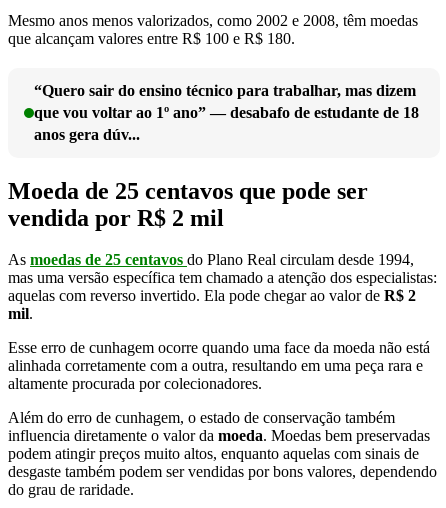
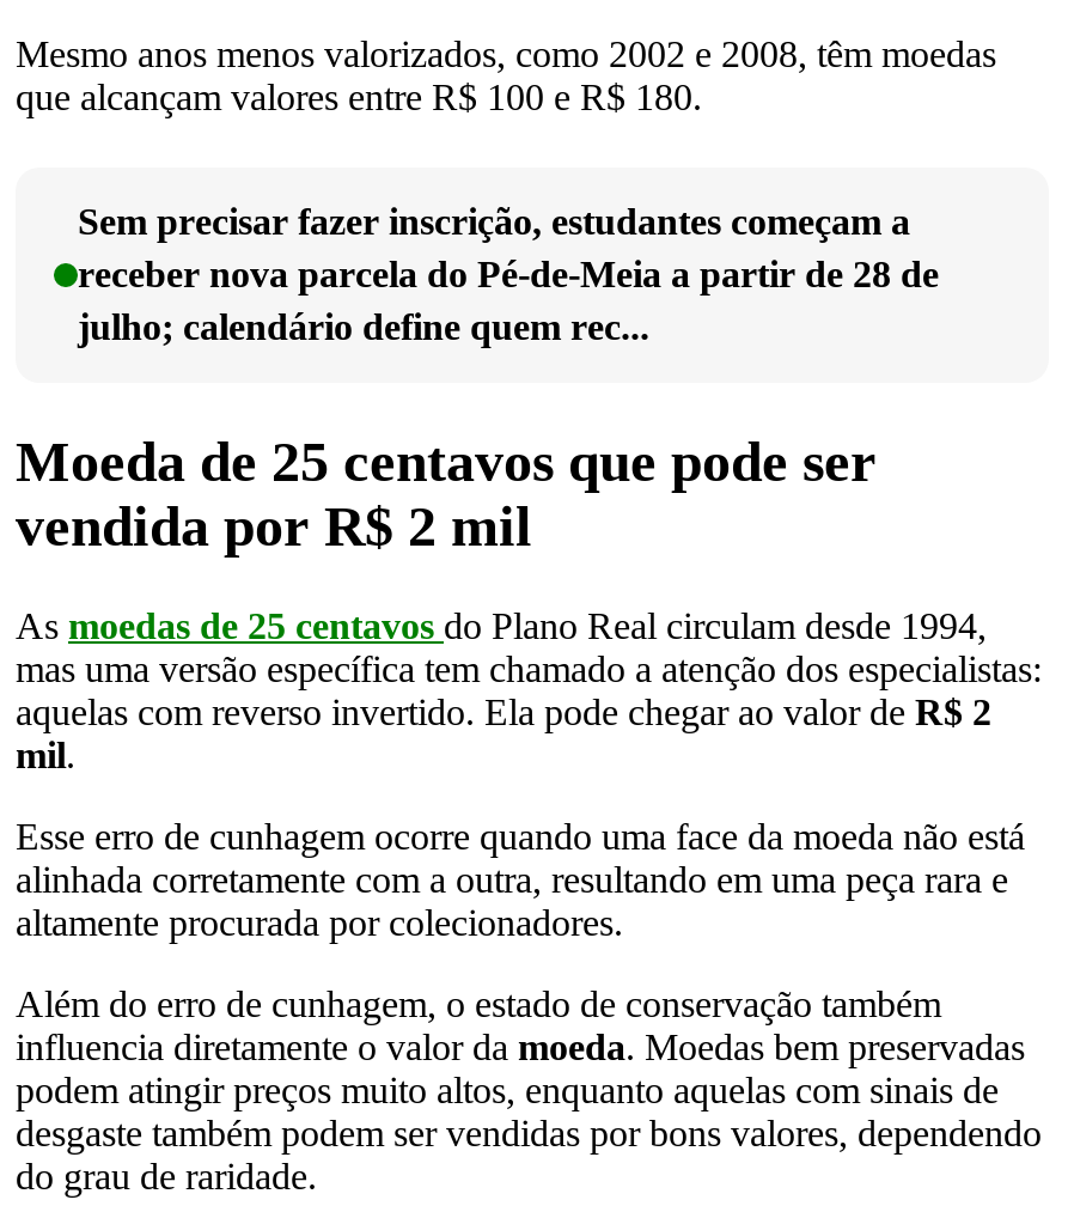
[34,81,419,142] “Quero sair do ensino técnico para trabalhar, mas dizem | que vou voltar ao 1º ano” — desabafo de estudante de 18 | anos gera dúv... -> [78,200,939,346] Sem precisar fazer inscrição, estudantes começam a | receber nova parcela do Pé-de-Meia a partir de 28 de | julho; calendário define quem rec...

